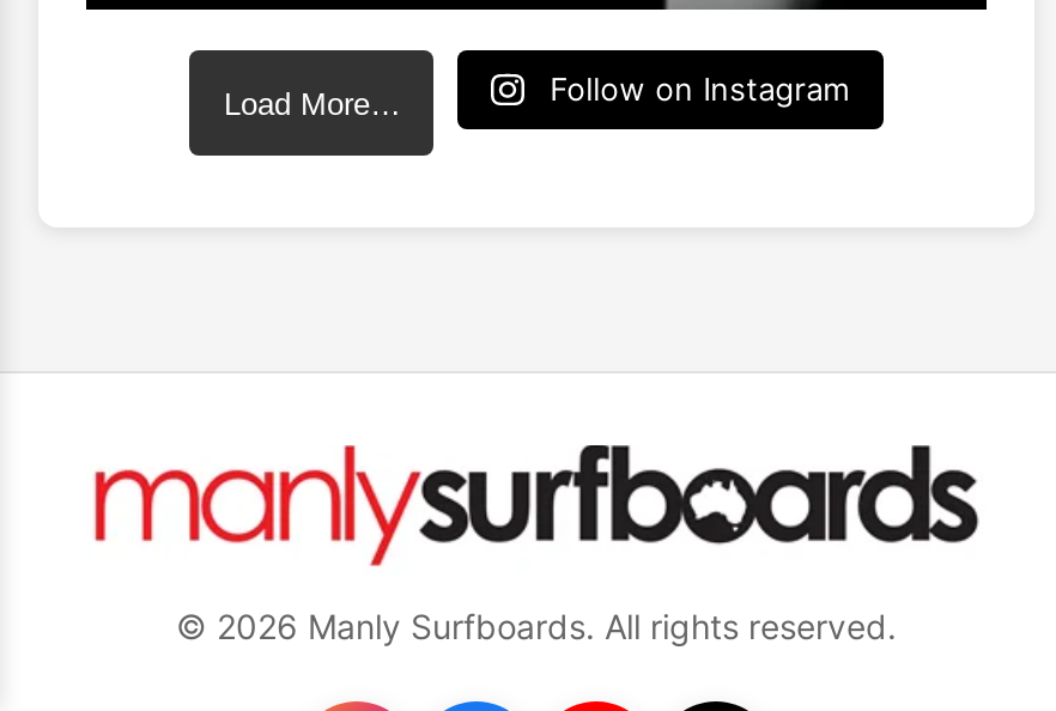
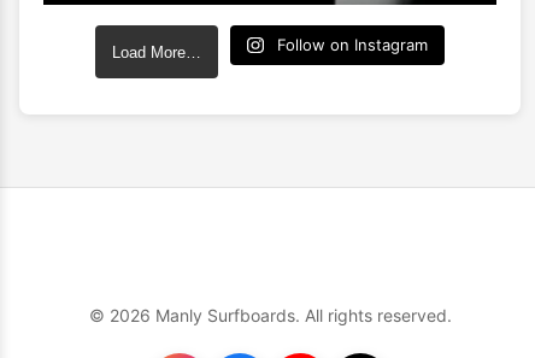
[93,443,979,567] [image] -> none

